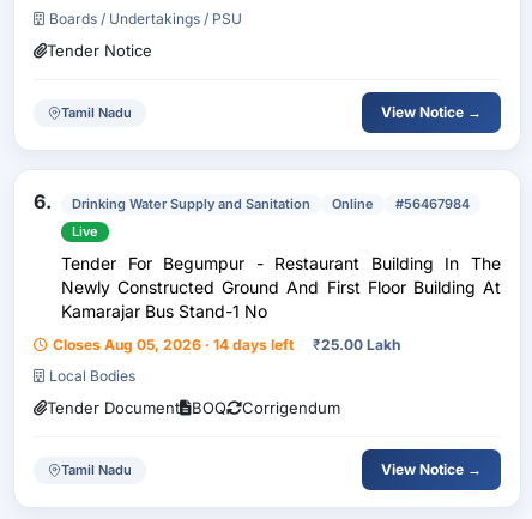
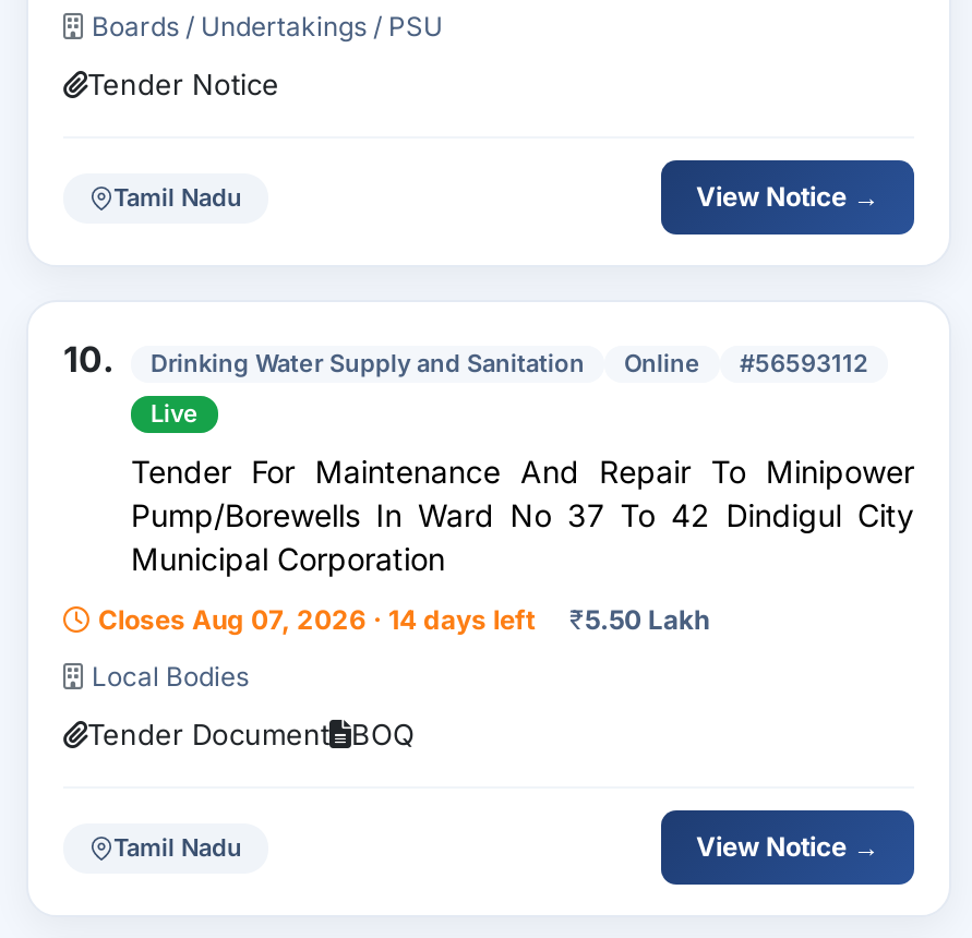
[34,189,52,213] 6. -> [63,337,113,381] 10.
[395,195,470,212] #56467984 -> [740,348,868,378] #56593112
[61,253,501,321] Tender For Begumpur - Restaurant Building In The | Newly Constructed Ground And First Floor Building At | Kamarajar Bus Stand-1 No -> [131,453,914,577] Tender For Maintenance And Repair To Minipower | Pump/Borewells In Ward No 37 To 42 Dindigul City | Municipal Corporation
[53,336,400,354] Closes Aug 05, 2026 · 14 days left | ₹25.00 Lakh -> [98,603,709,636] Closes Aug 07, 2026 · 14 days left | ₹5.50 Lakh
[242,398,340,417] Corrigendum -> none

